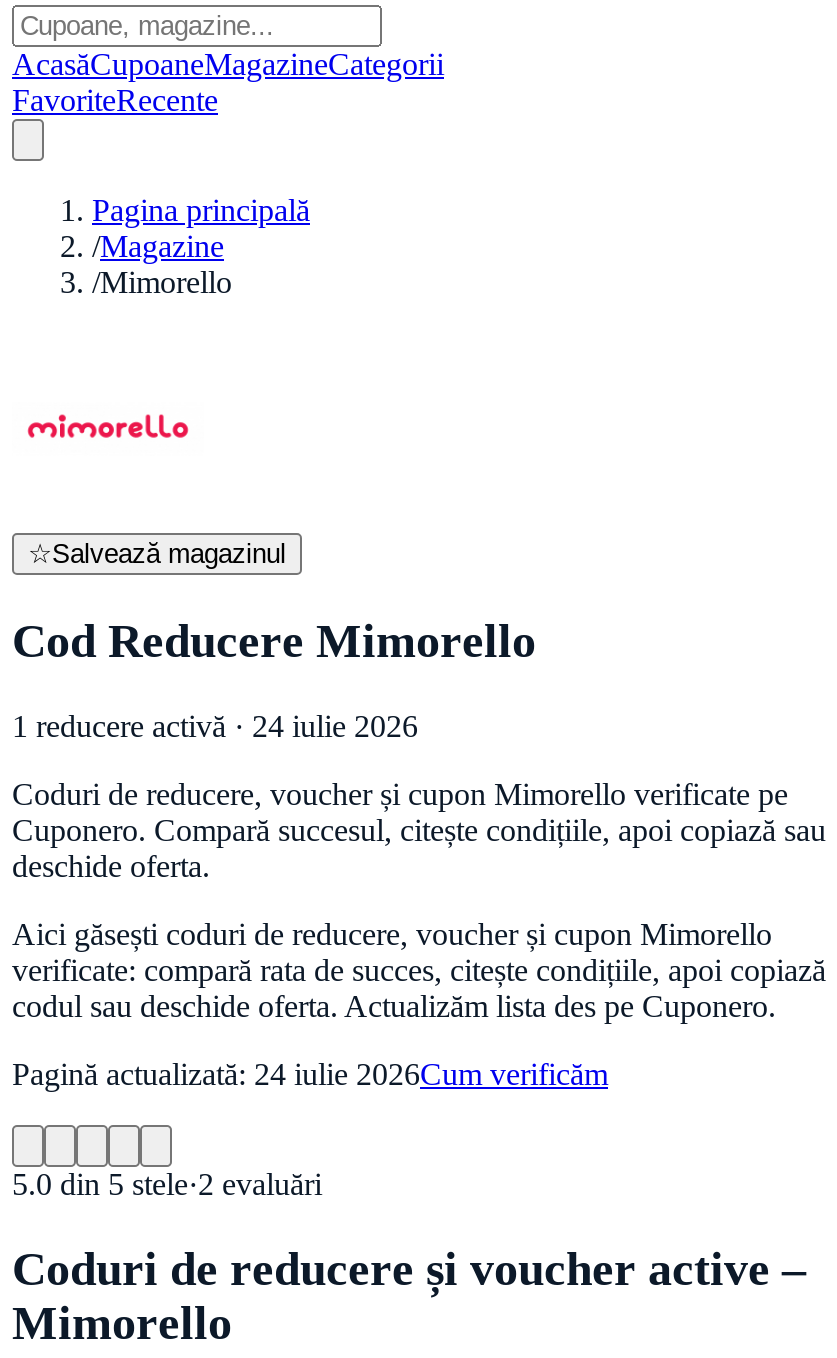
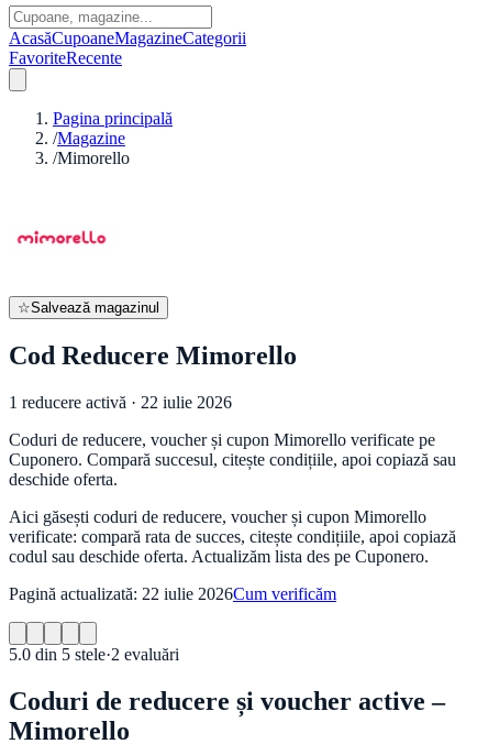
[12,709,418,743] 1 reducere activă · 24 iulie 2026 -> [9,393,232,412] 1 reducere activă · 22 iulie 2026
[12,1057,608,1091] Pagină actualizată: 24 iulie 2026Cum verificăm -> [9,585,336,603] Pagină actualizată: 22 iulie 2026Cum verificăm

